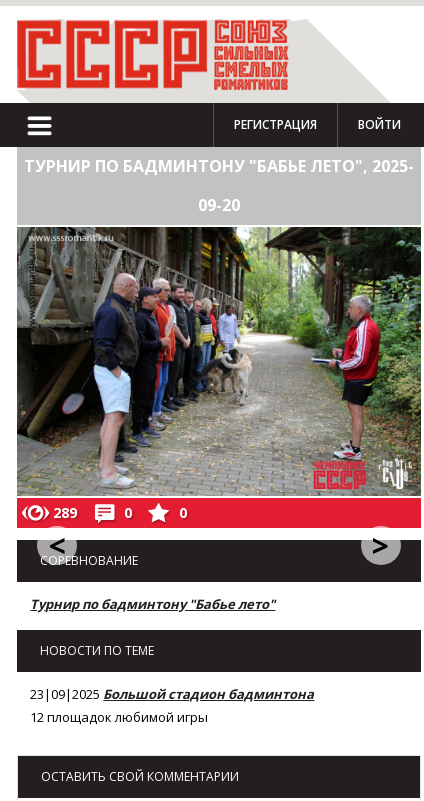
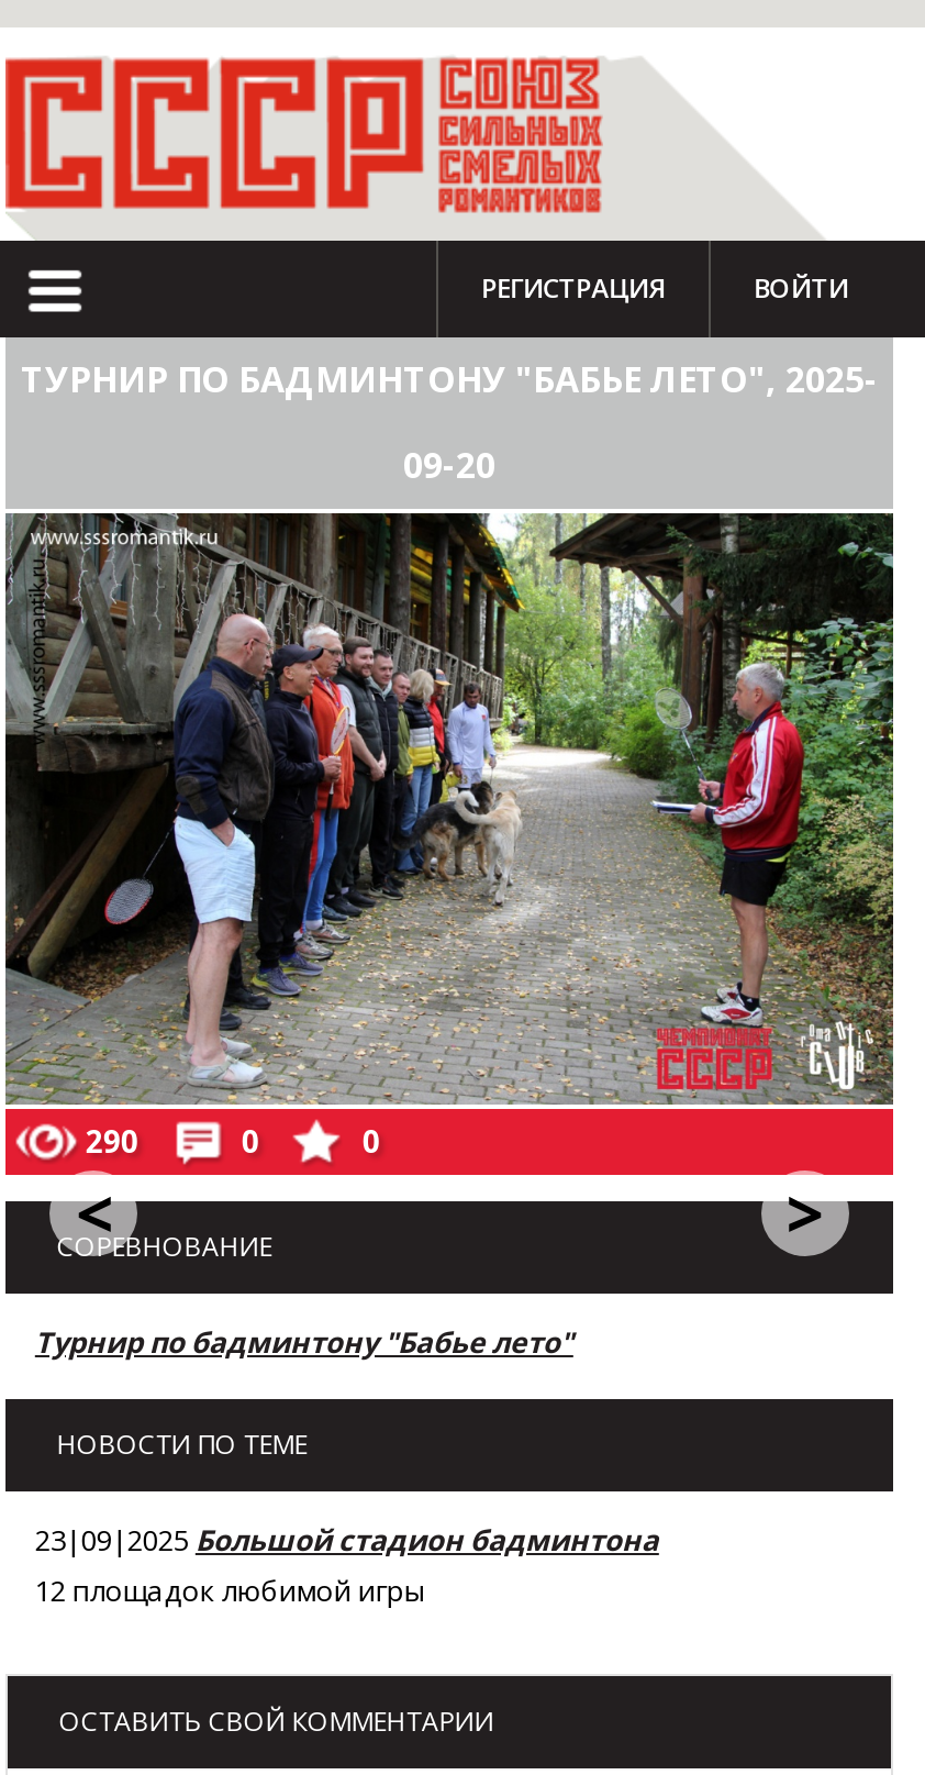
[53,502,77,521] 289 -> [85,1119,138,1161] 290

